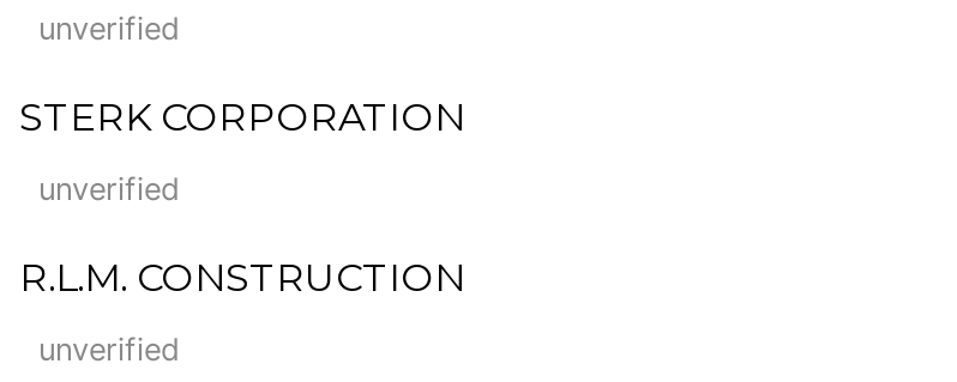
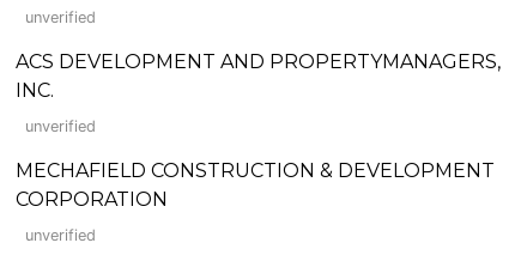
[19,94,465,140] STERK CORPORATION -> [16,50,501,102] ACS DEVELOPMENT AND PROPERTYMANAGERS, | INC.
[19,255,465,300] R.L.M. CONSTRUCTION -> [16,159,495,210] MECHAFIELD CONSTRUCTION & DEVELOPMENT | CORPORATION

